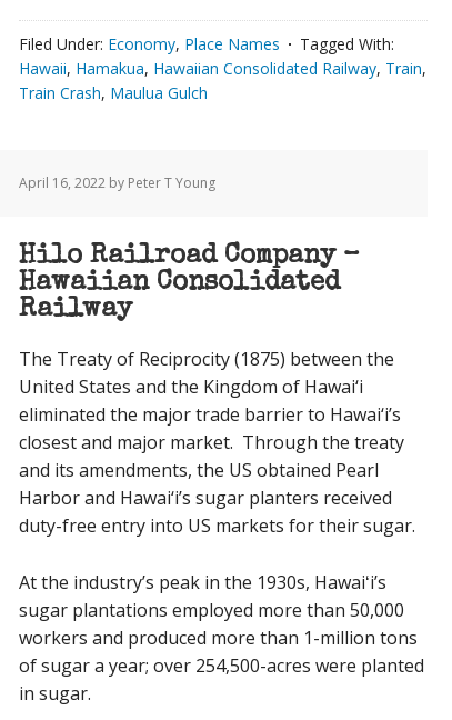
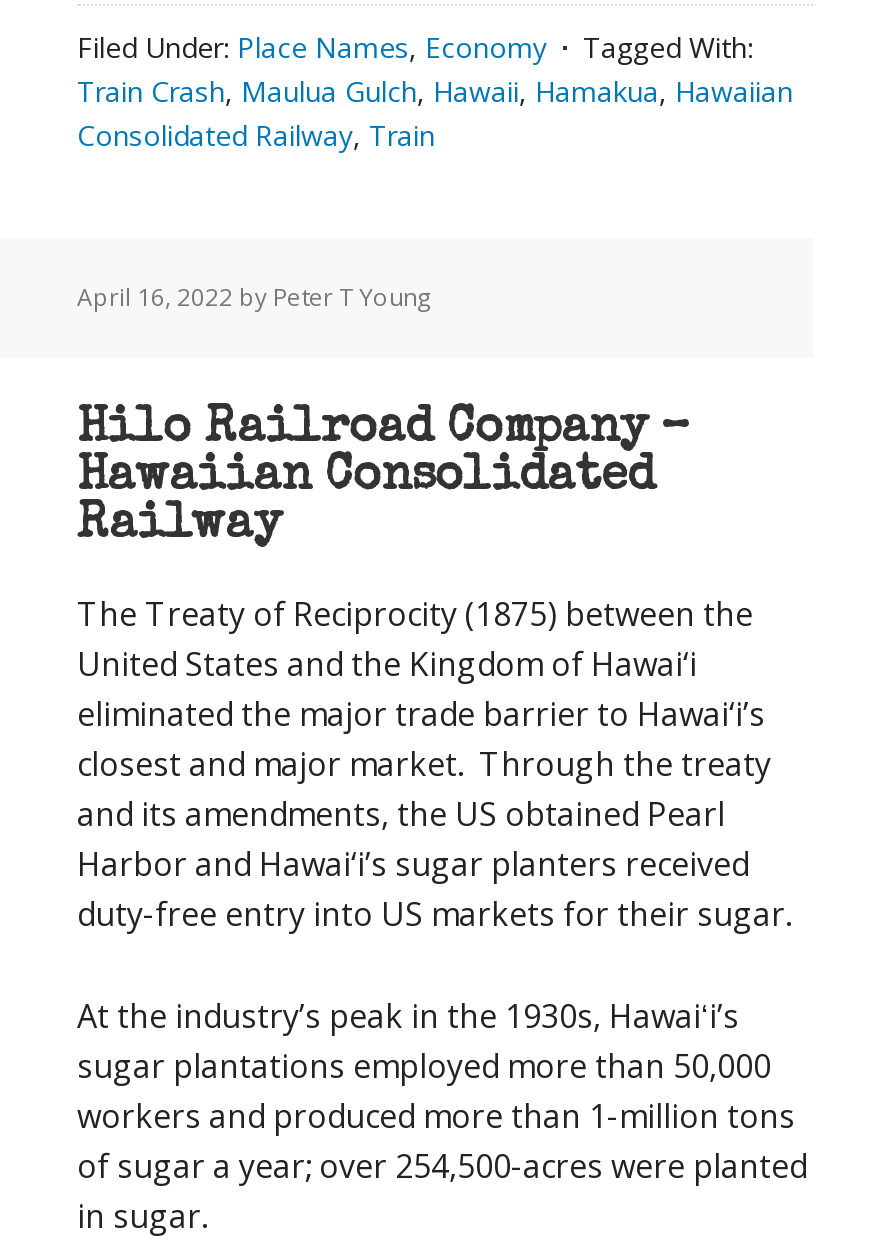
[19,33,280,54] Filed Under: Economy, Place Names -> [77,28,547,66] Filed Under: Place Names, Economy
[19,58,426,103] Hawaii, Hamakua, Hawaiian Consolidated Railway, Train, | Train Crash, Maulua Gulch -> [77,72,793,154] Train Crash, Maulua Gulch, Hawaii, Hamakua, Hawaiian | Consolidated Railway, Train

